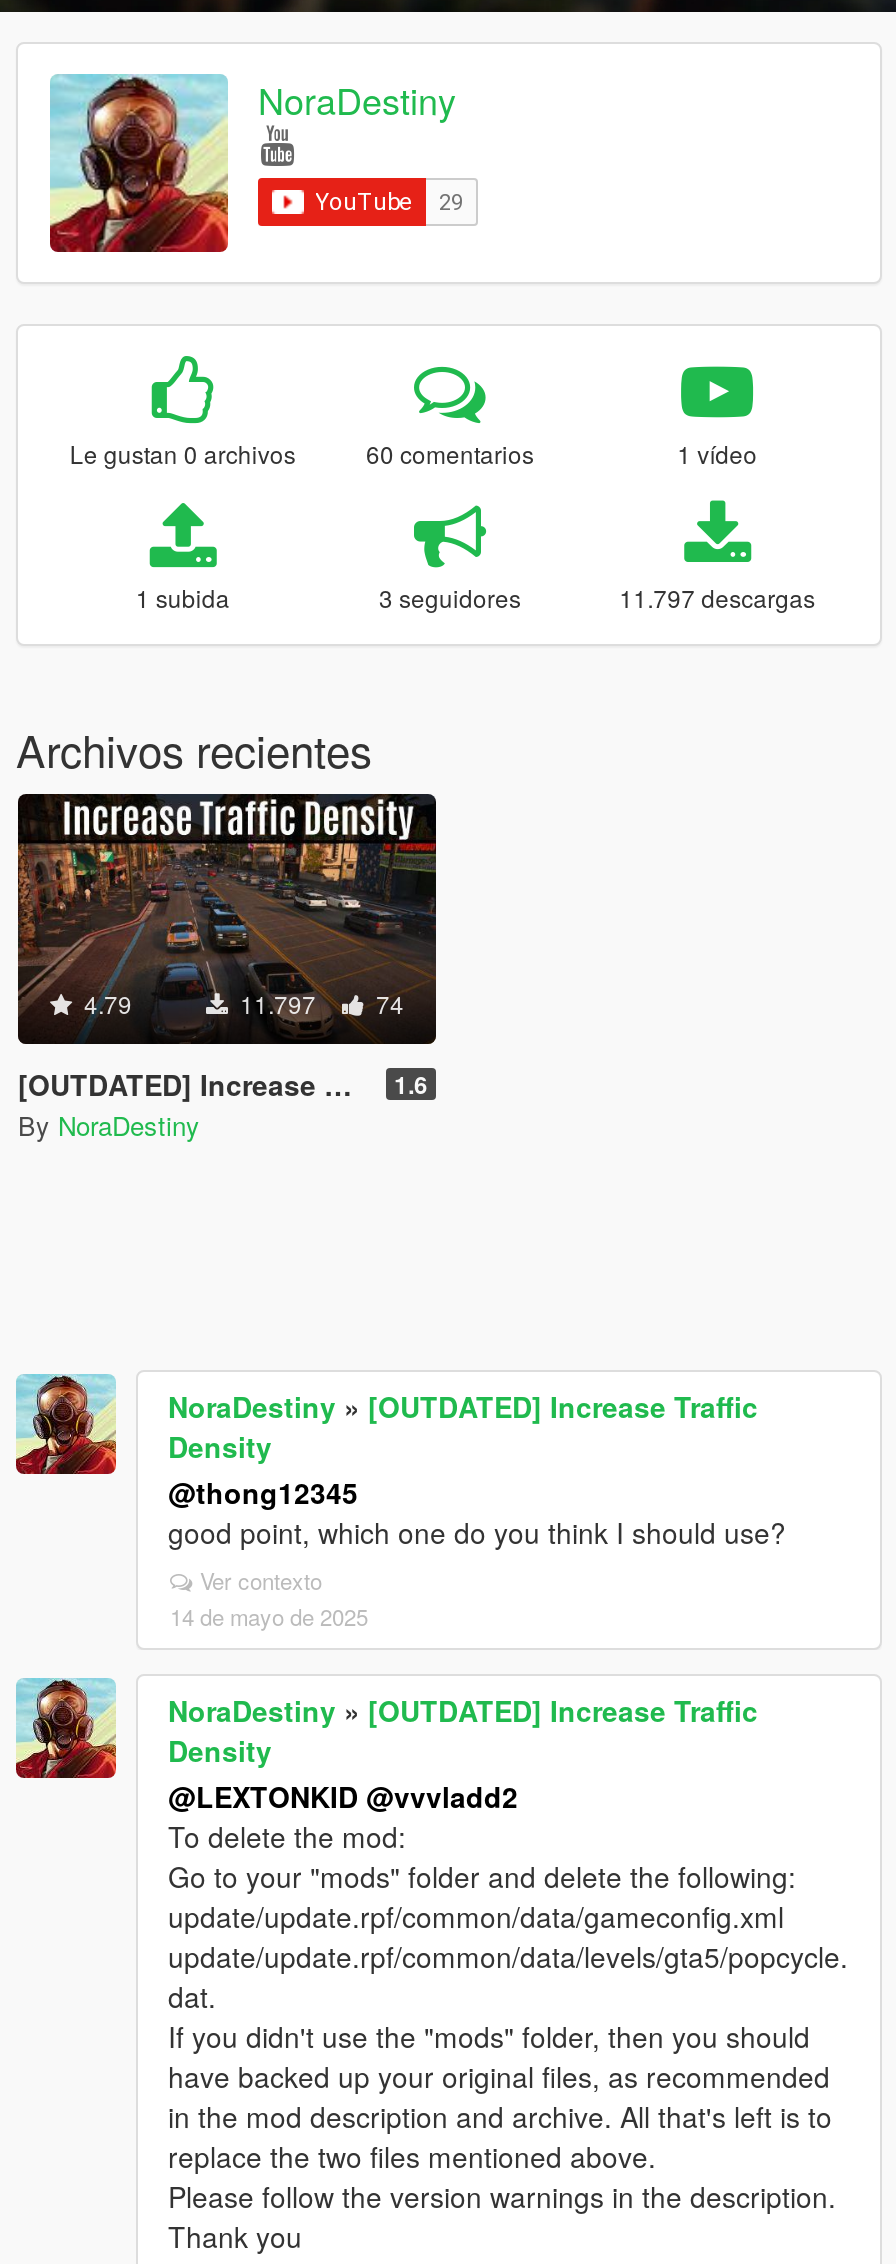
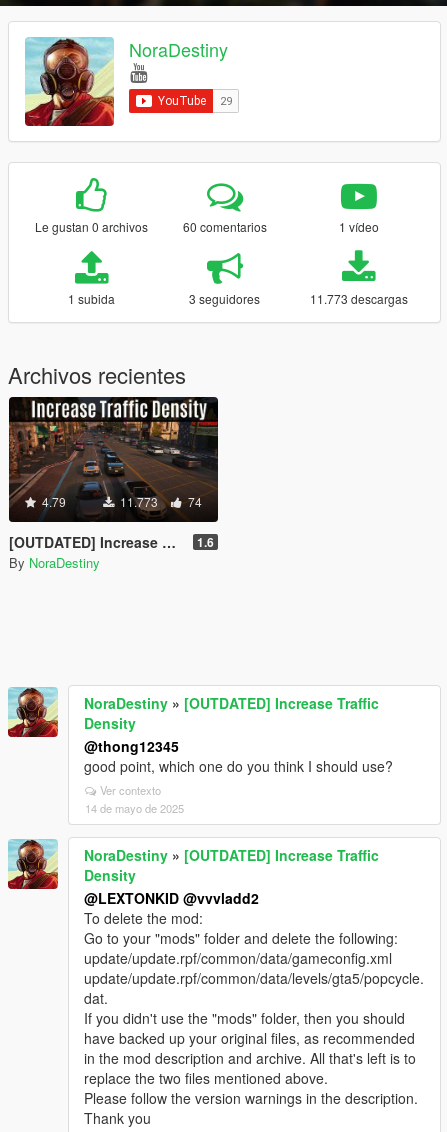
[619,580,815,614] 11.797 descargas -> [310,290,408,307] 11.773 descargas
[234,986,404,1020] 11.797 74 -> [117,493,202,510] 11.773 74

